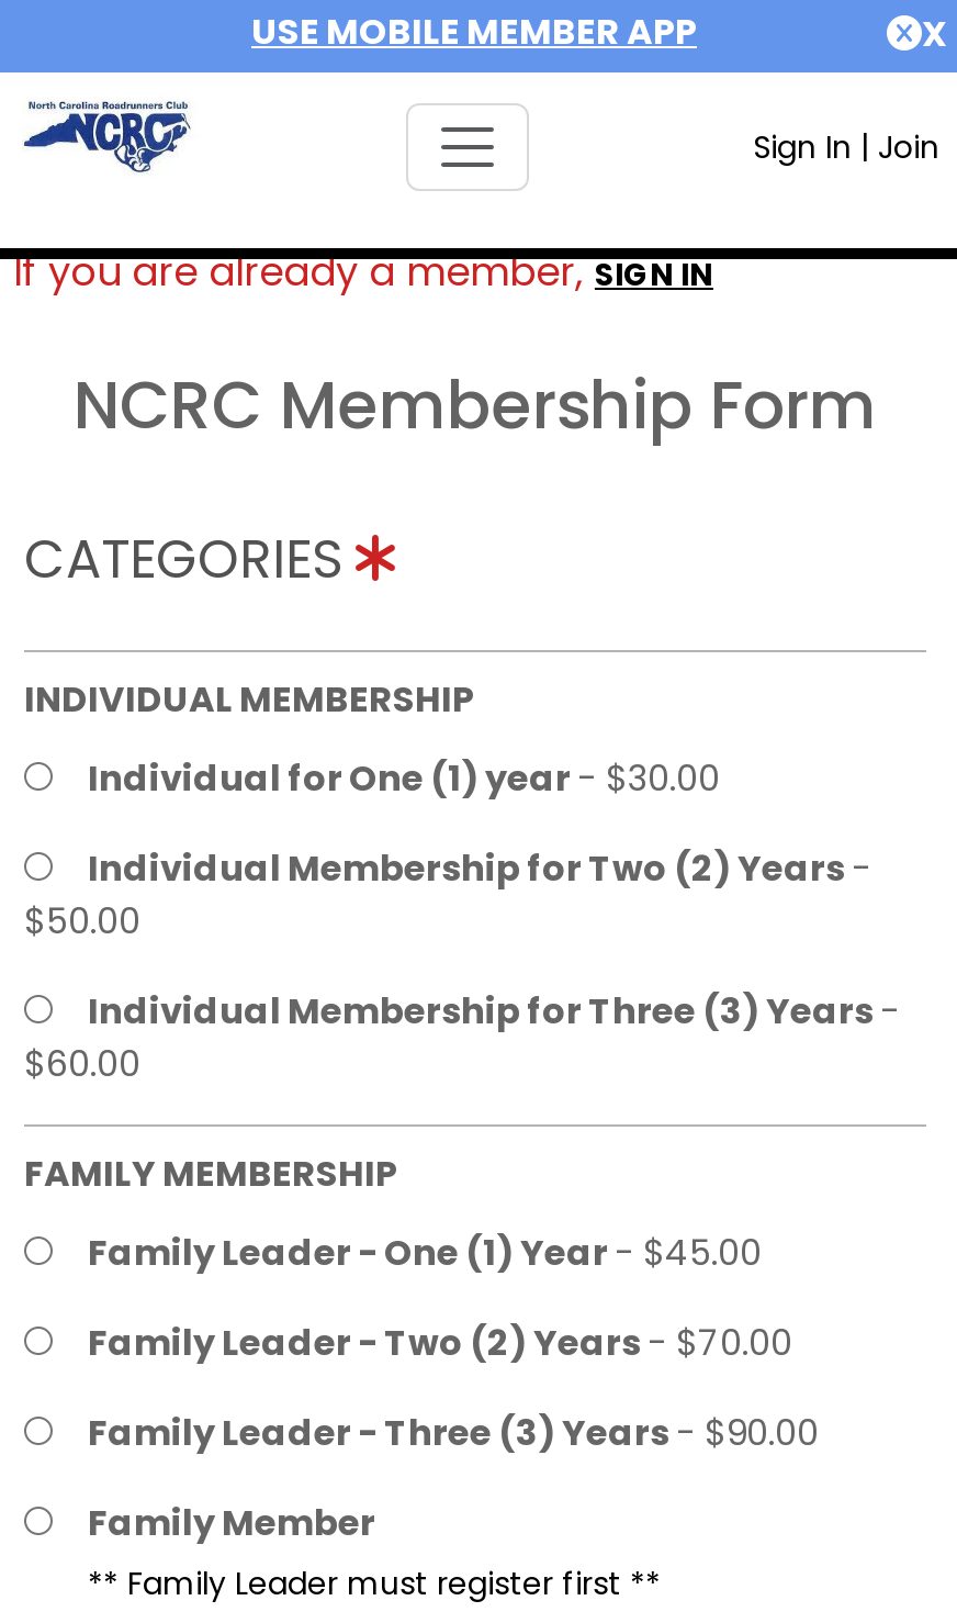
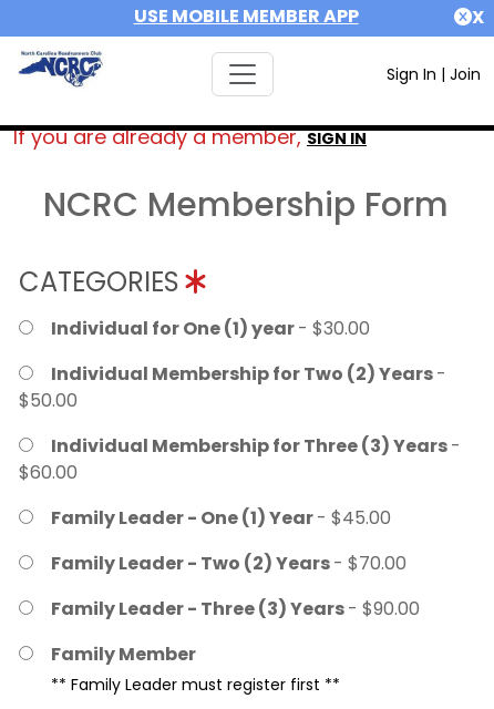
[24,674,474,725] INDIVIDUAL MEMBERSHIP -> none
[24,1149,397,1199] FAMILY MEMBERSHIP -> none

